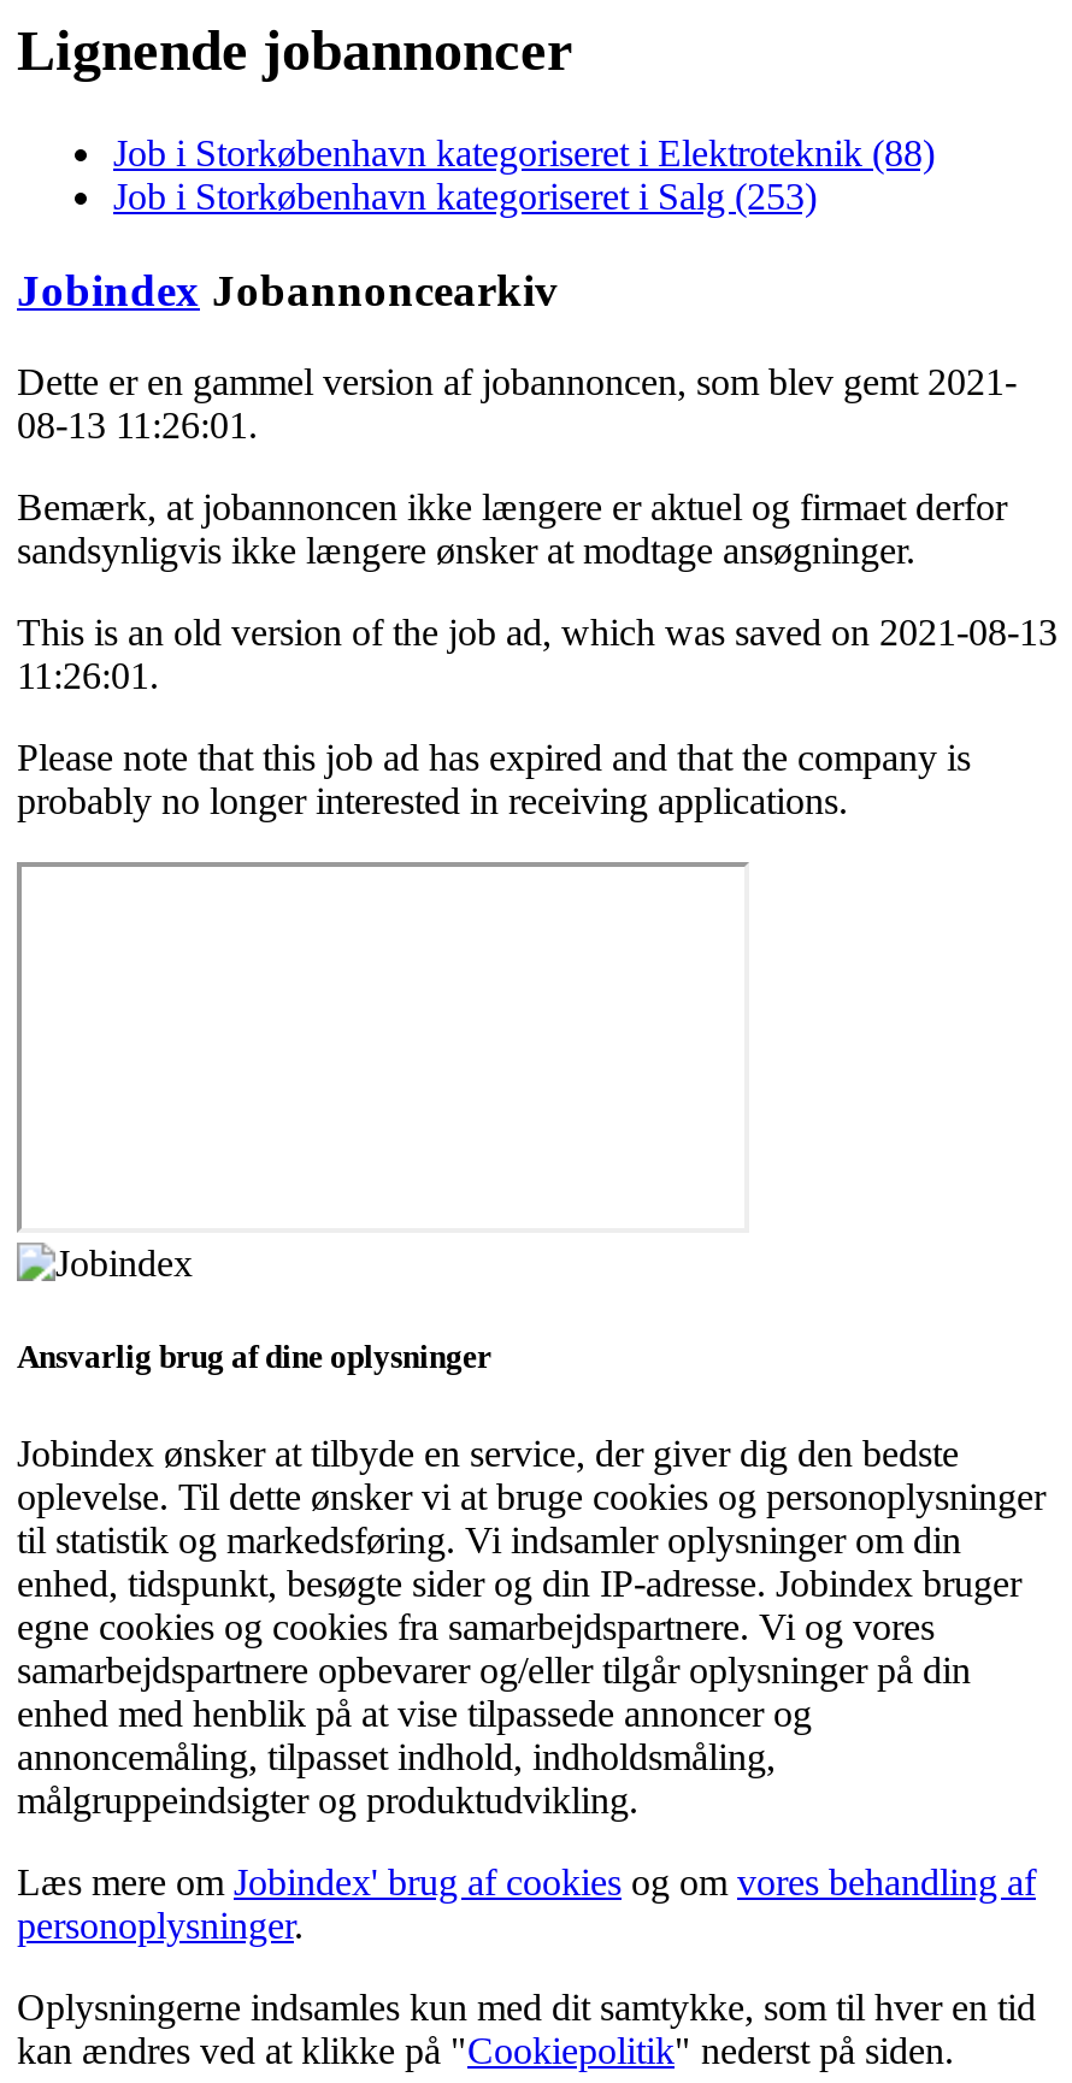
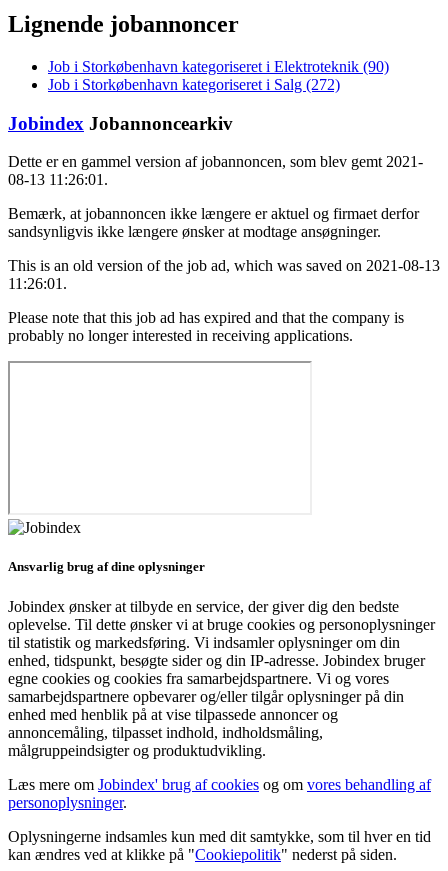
[113,132,935,173] Job i Storkøbenhavn kategoriseret i Elektroteknik (88) -> [48,58,389,75] Job i Storkøbenhavn kategoriseret i Elektroteknik (90)
[113,175,817,216] Job i Storkøbenhavn kategoriseret i Salg (253) -> [48,76,340,93] Job i Storkøbenhavn kategoriseret i Salg (272)

